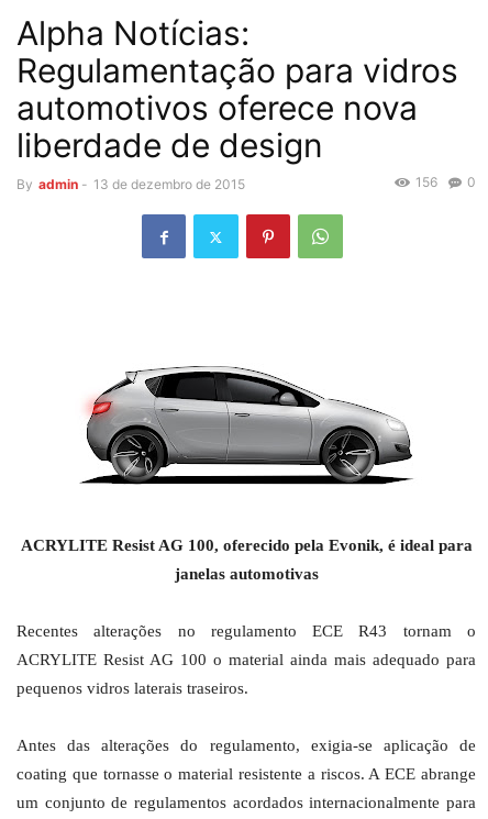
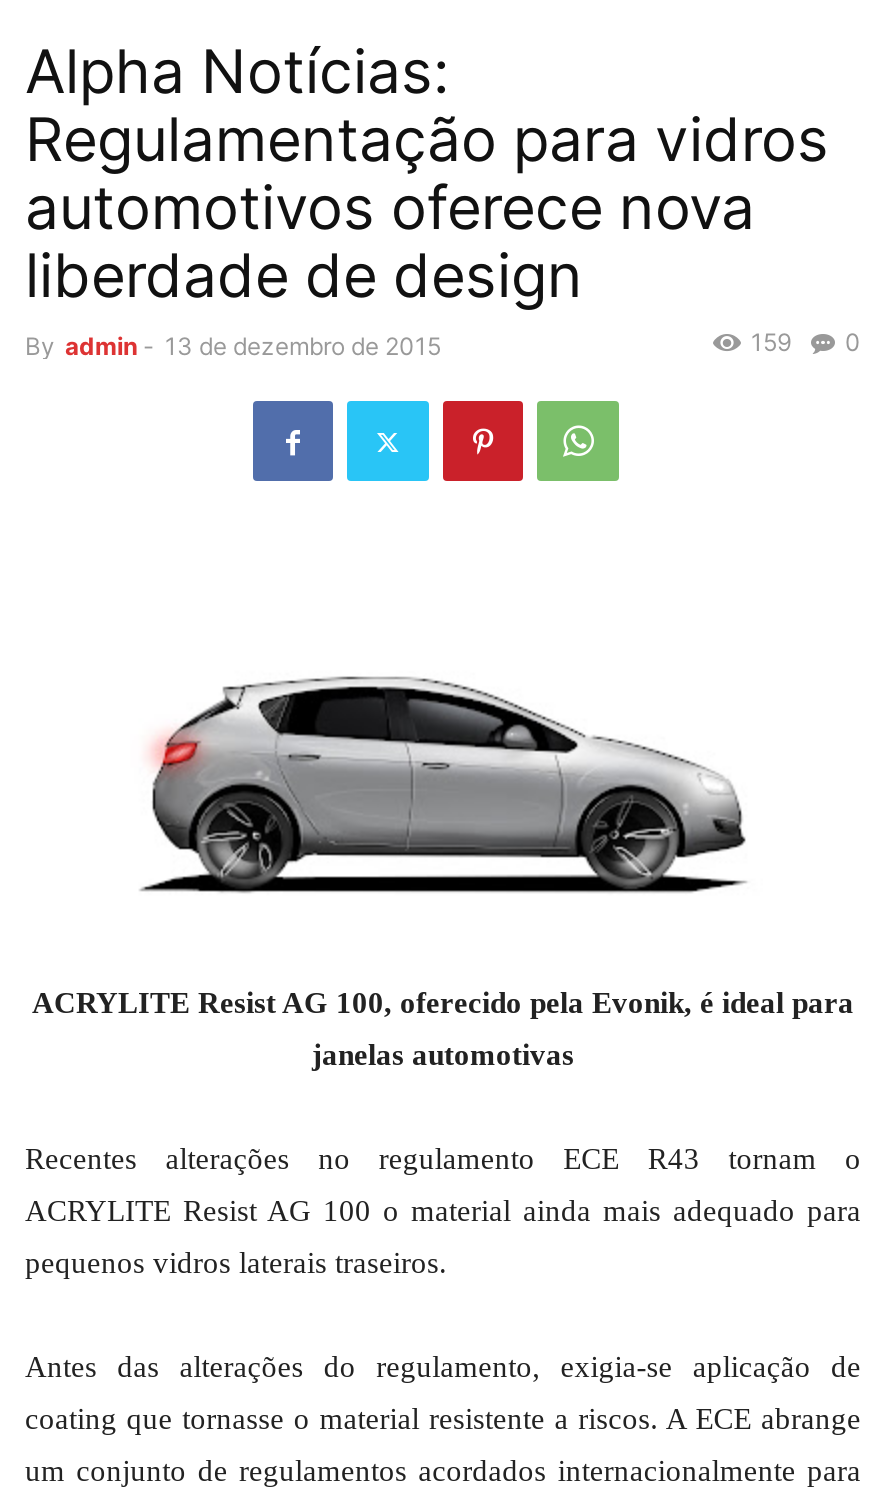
[415,174,476,190] 156 0 -> [751,327,861,357] 159 0

